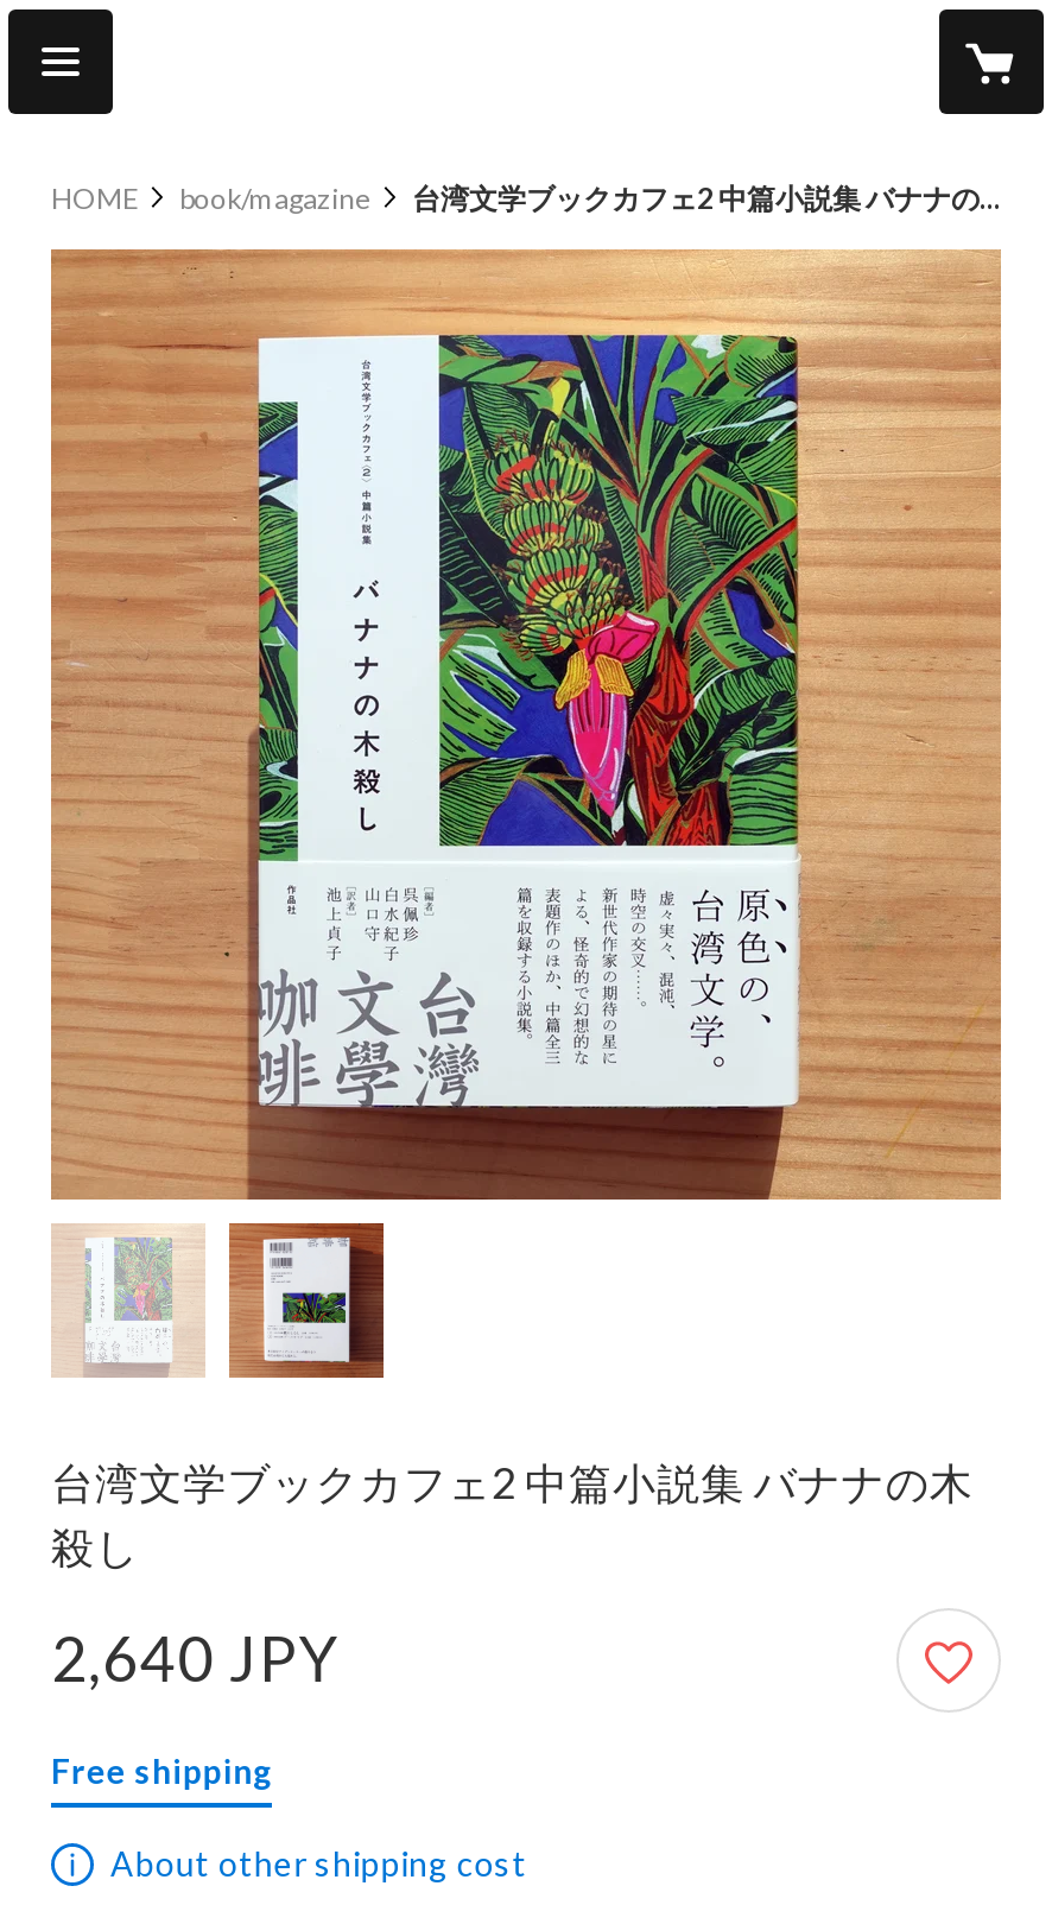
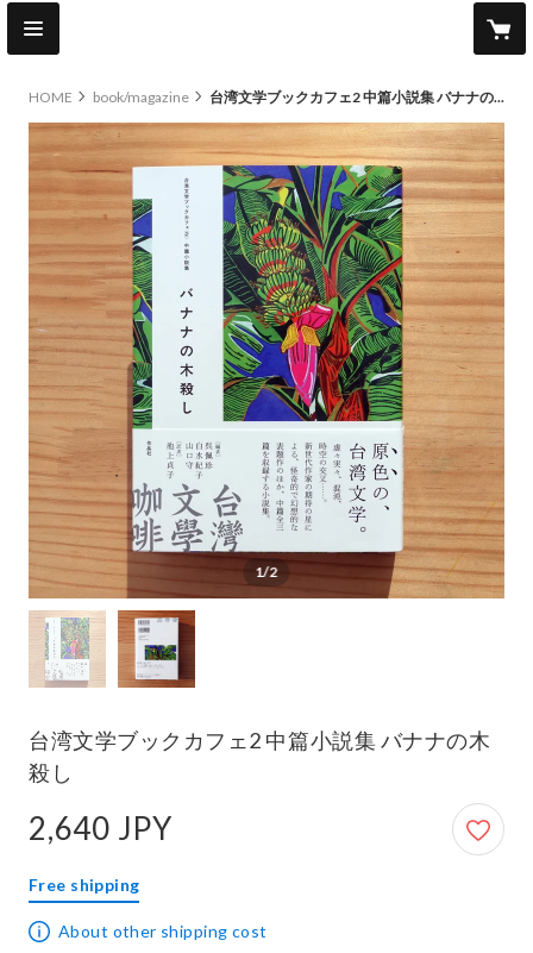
none -> [255,562,278,580] 1/2

